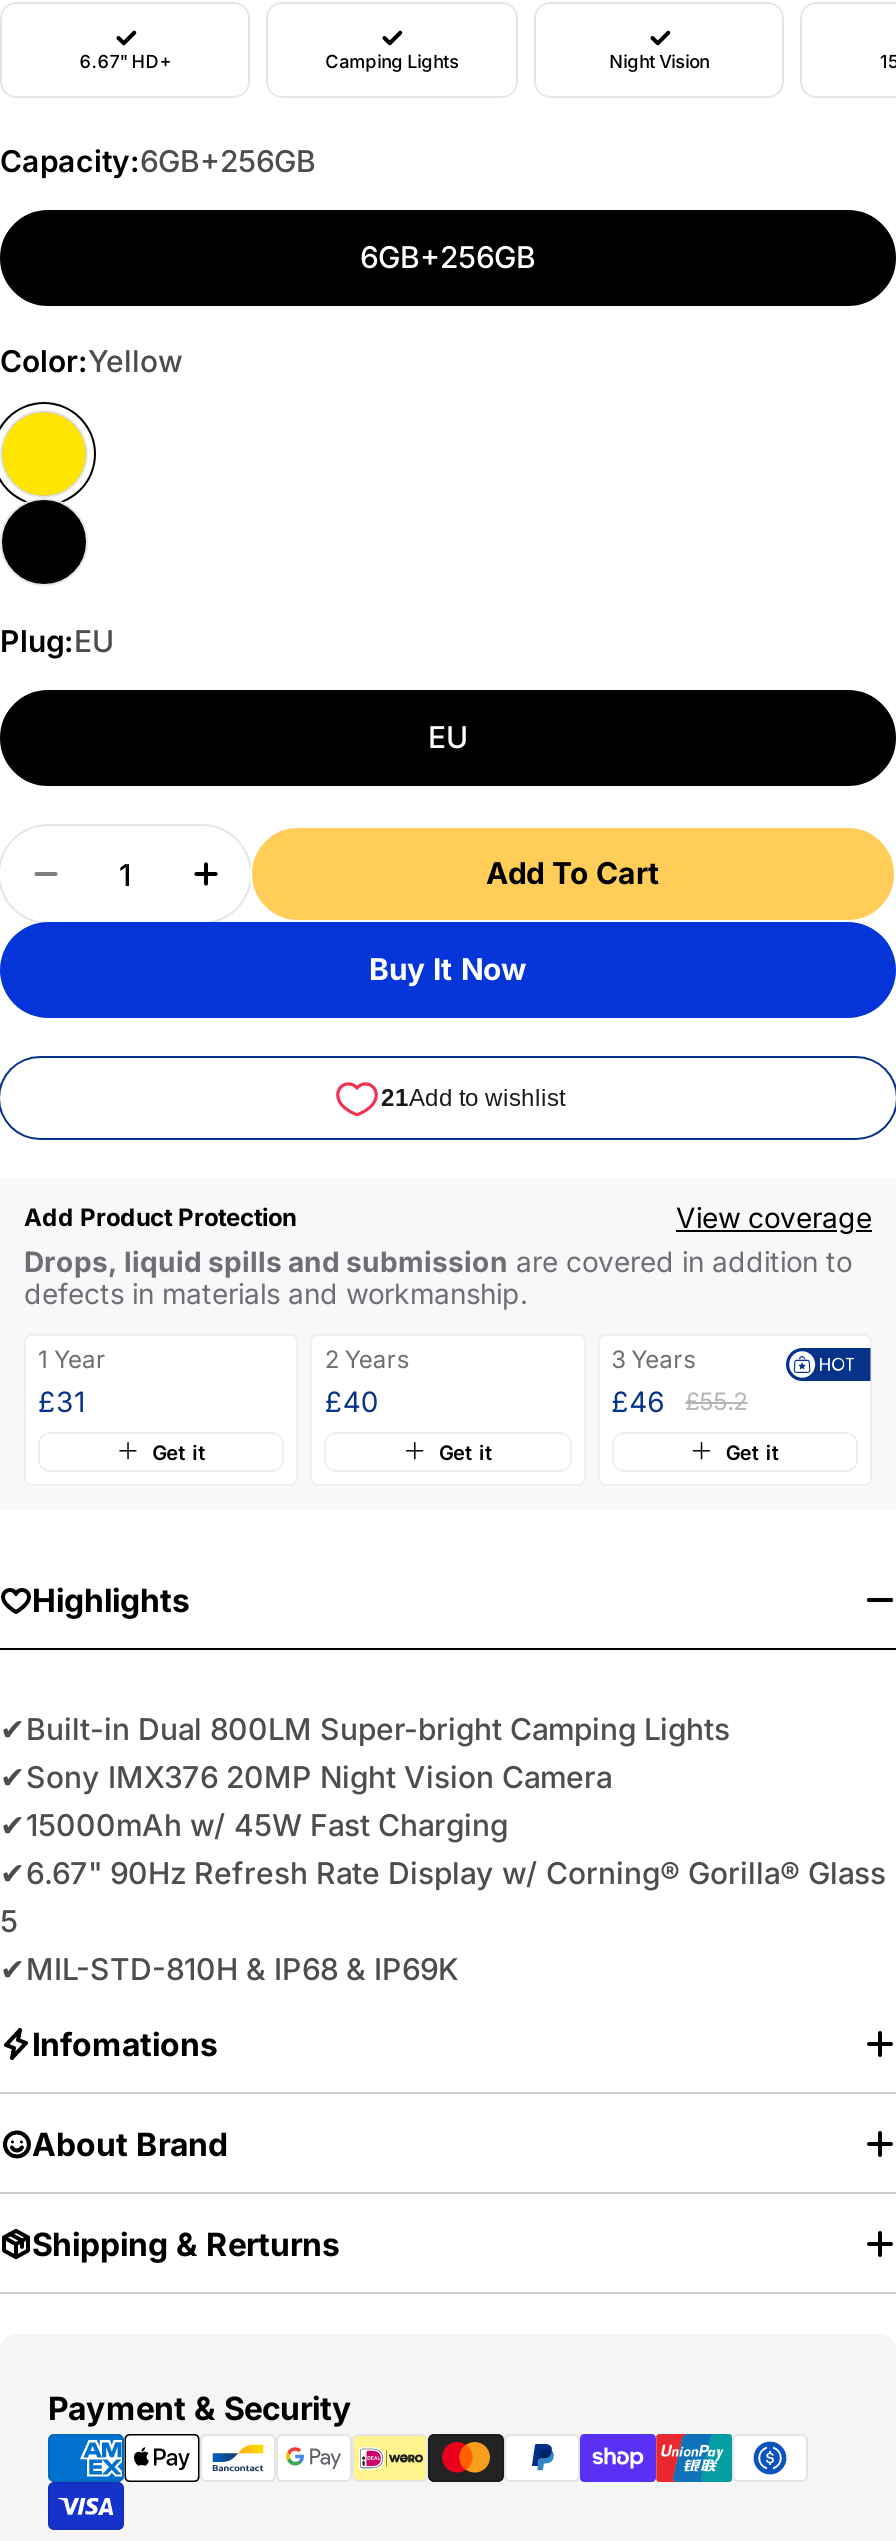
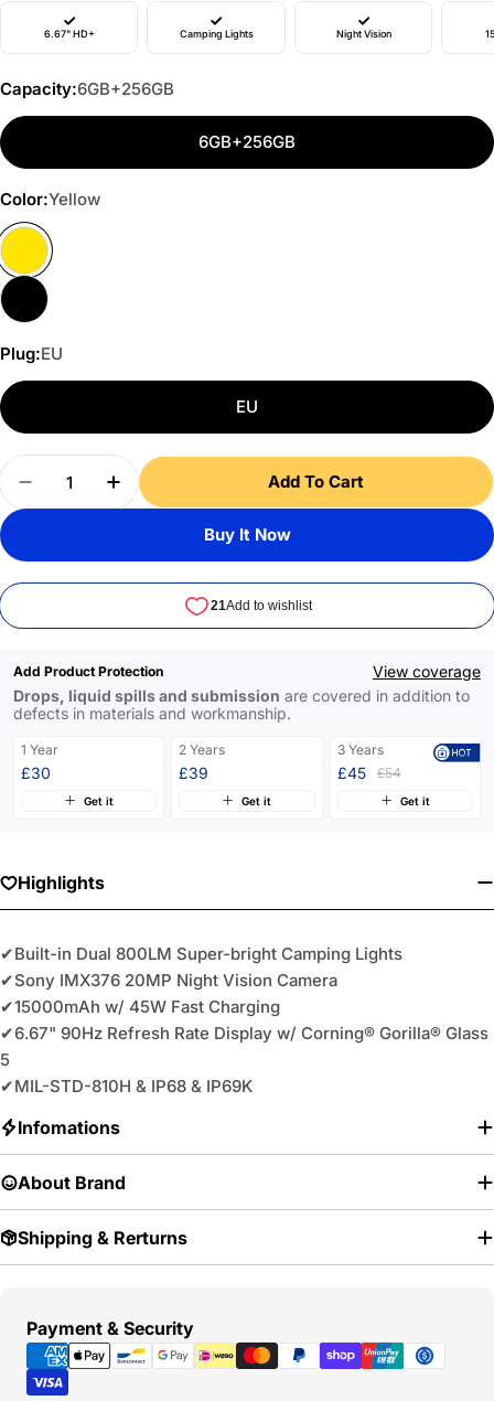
[38,1384,86,1418] £31 -> [21,763,51,782] £30
[325,1384,379,1418] £40 -> [179,763,209,782] £39
[611,1384,665,1418] £46 -> [337,763,366,782] £45
[685,1386,747,1416] £55.2 -> [377,764,401,781] £54

